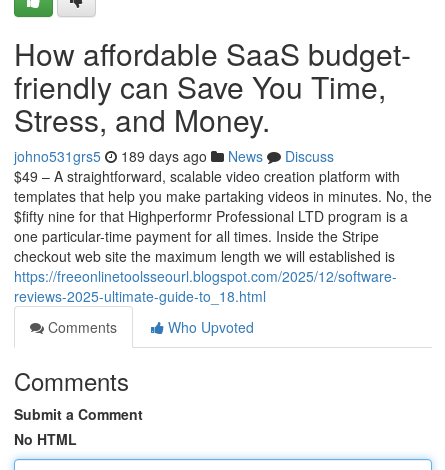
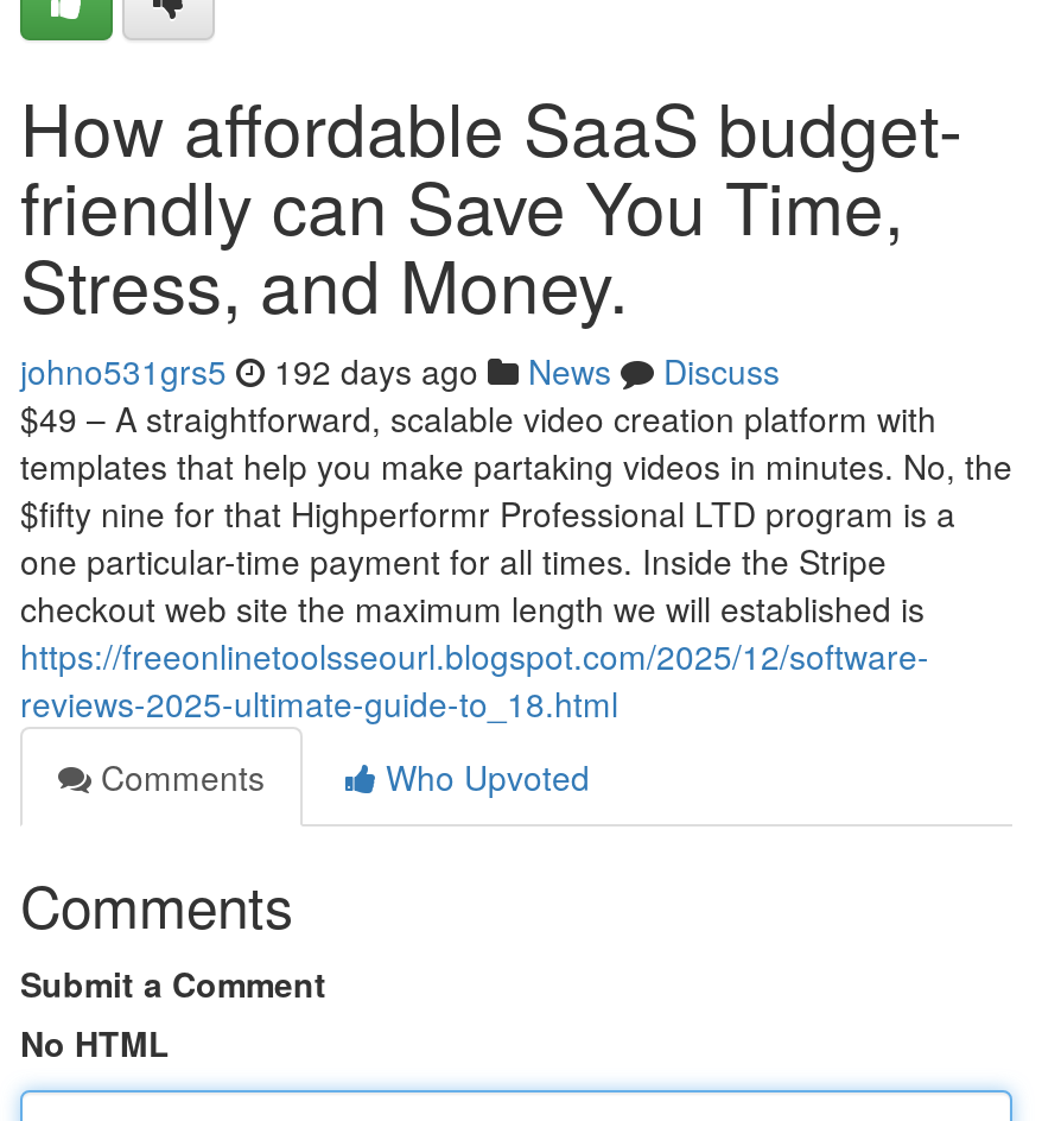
[14,146,334,166] johno531grs5 189 days ago News Discuss -> [20,347,780,394] johno531grs5 192 days ago News Discuss

